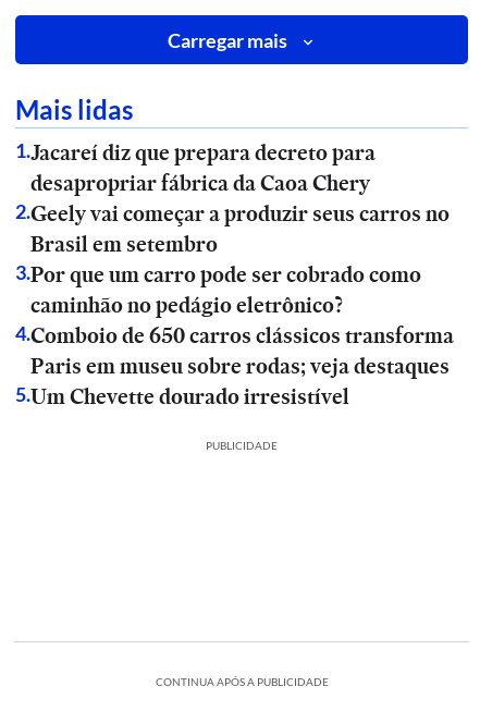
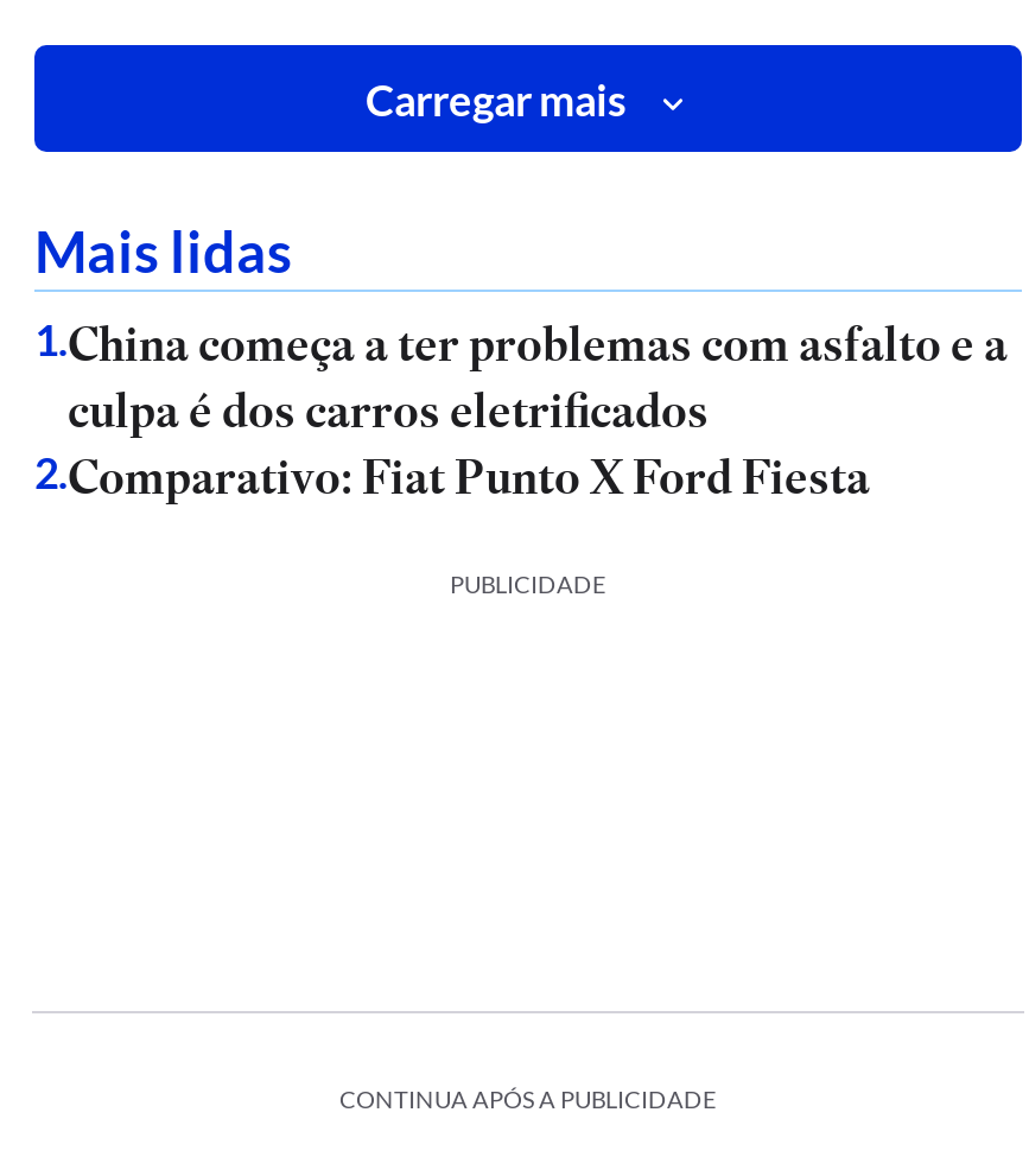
[15,137,454,412] 1.Jacareí diz que prepara decreto para | desapropriar fábrica da Caoa Chery | 2.Geely vai começar a produzir seus carros no | Brasil em setembro | 3.Por que um carro pode ser cobrado como | caminhão no pedágio eletrônico? | 4.Comboio de 650 carros clássicos transforma | Paris em museu sobre rodas; veja destaques | 5.Um Chevette dourado irresistível -> [34,311,1008,510] 1.China começa a ter problemas com asfalto e a | culpa é dos carros eletrificados | 2.Comparativo: Fiat Punto X Ford Fiesta

